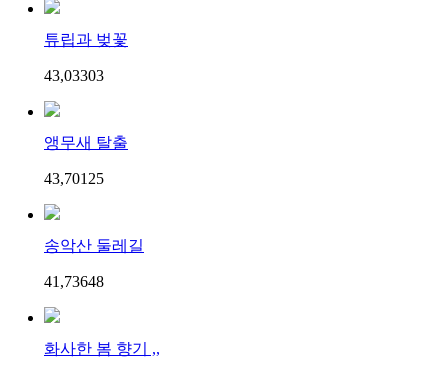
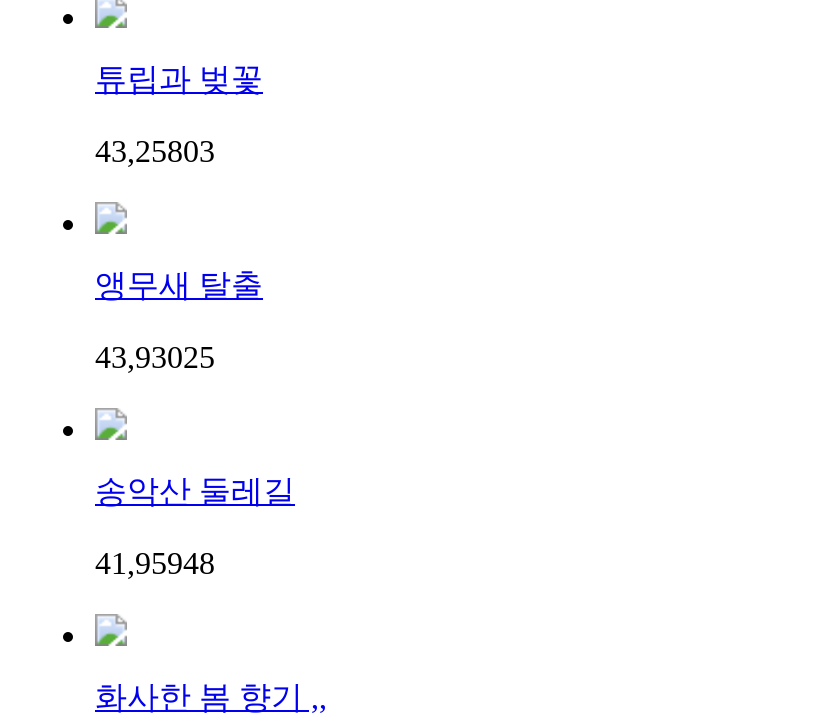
[44,67,104,84] 43,03303 -> [95,135,215,169] 43,25803
[44,170,104,187] 43,70125 -> [95,341,215,375] 43,93025
[44,273,104,290] 41,73648 -> [95,547,215,581] 41,95948

